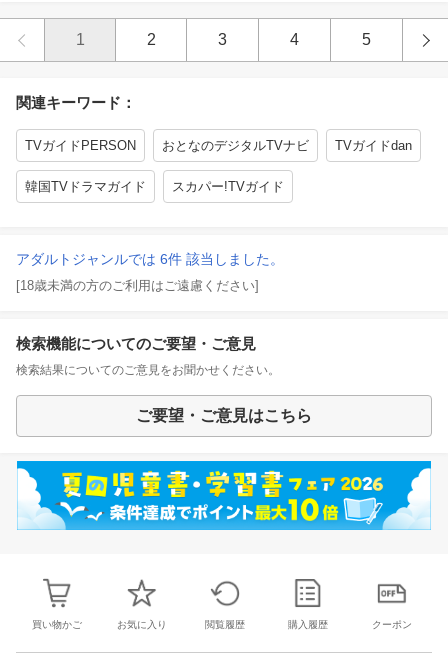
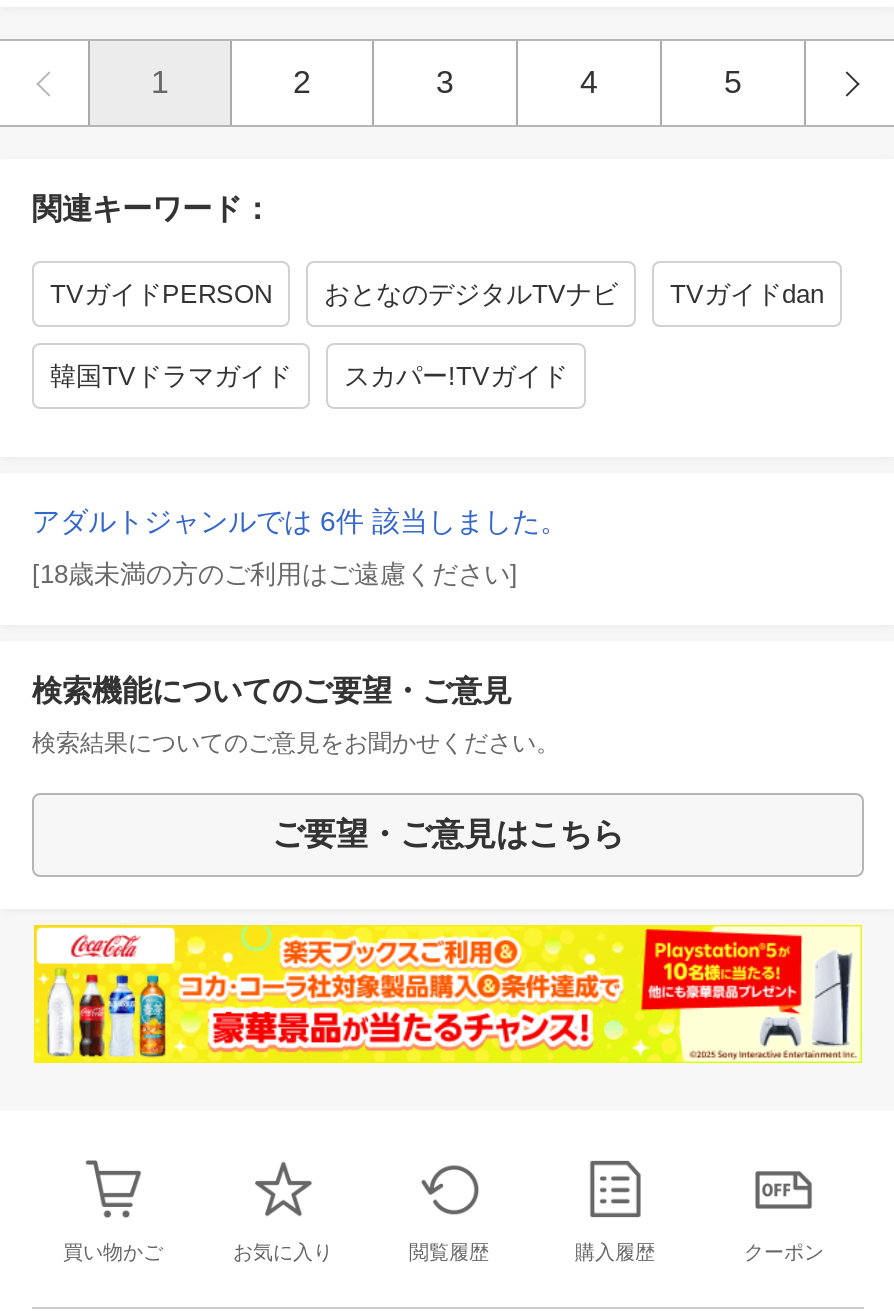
[16,460,432,531] [image] -> [32,923,864,1065] [image]

